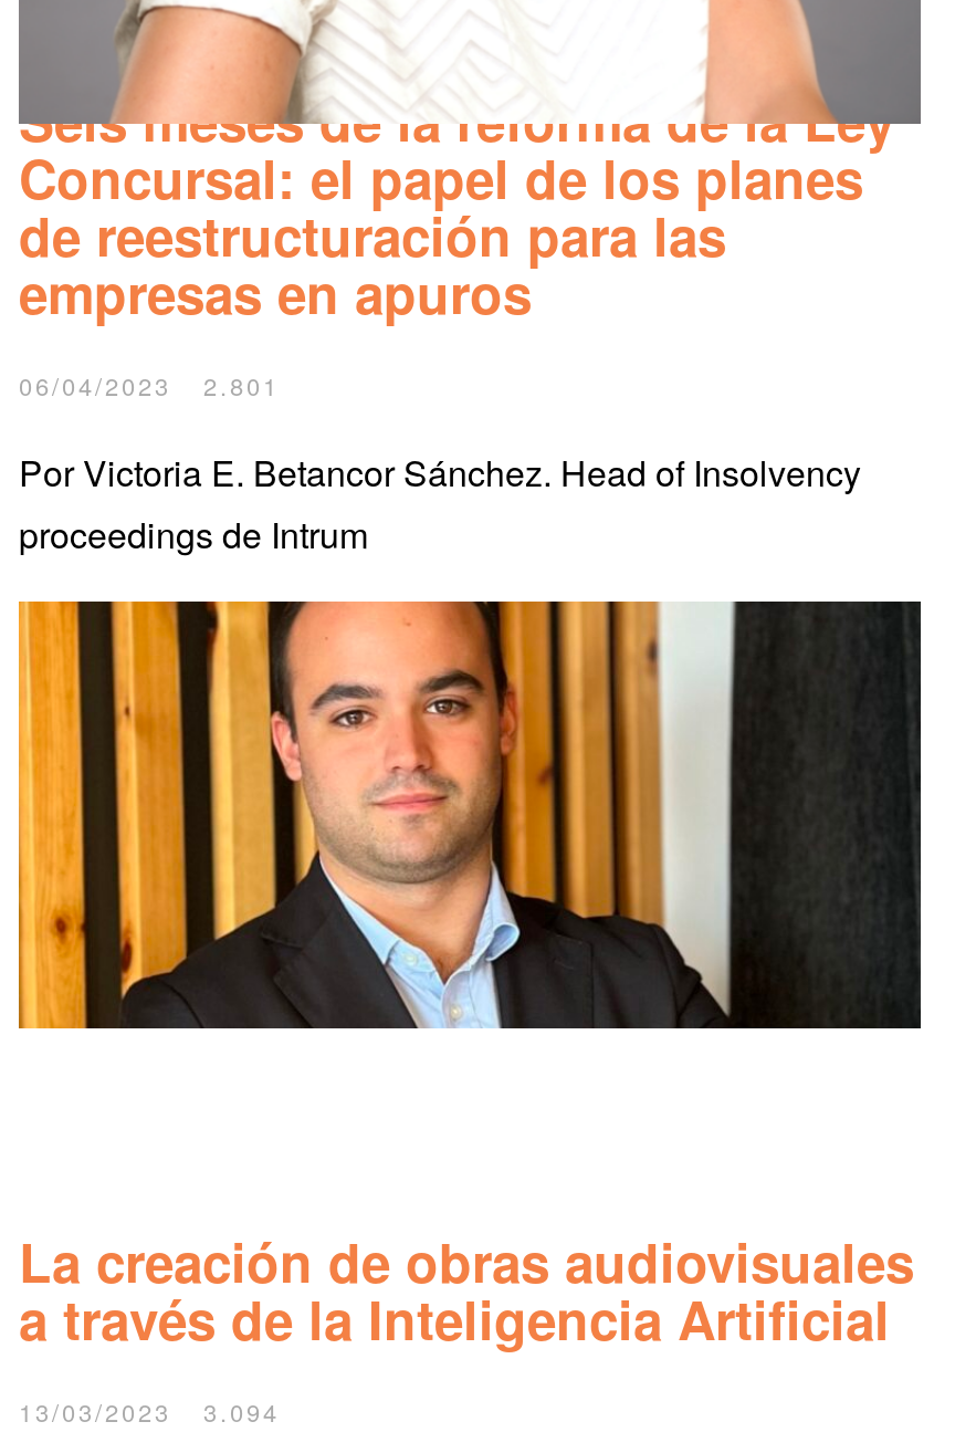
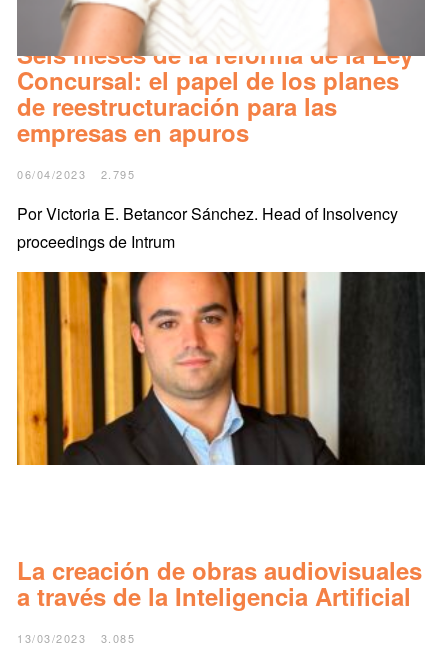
[19,367,280,403] 06/04/2023 2.801 -> [17,166,135,182] 06/04/2023 2.795
[19,1393,280,1429] 13/03/2023 3.094 -> [17,630,135,646] 13/03/2023 3.085

